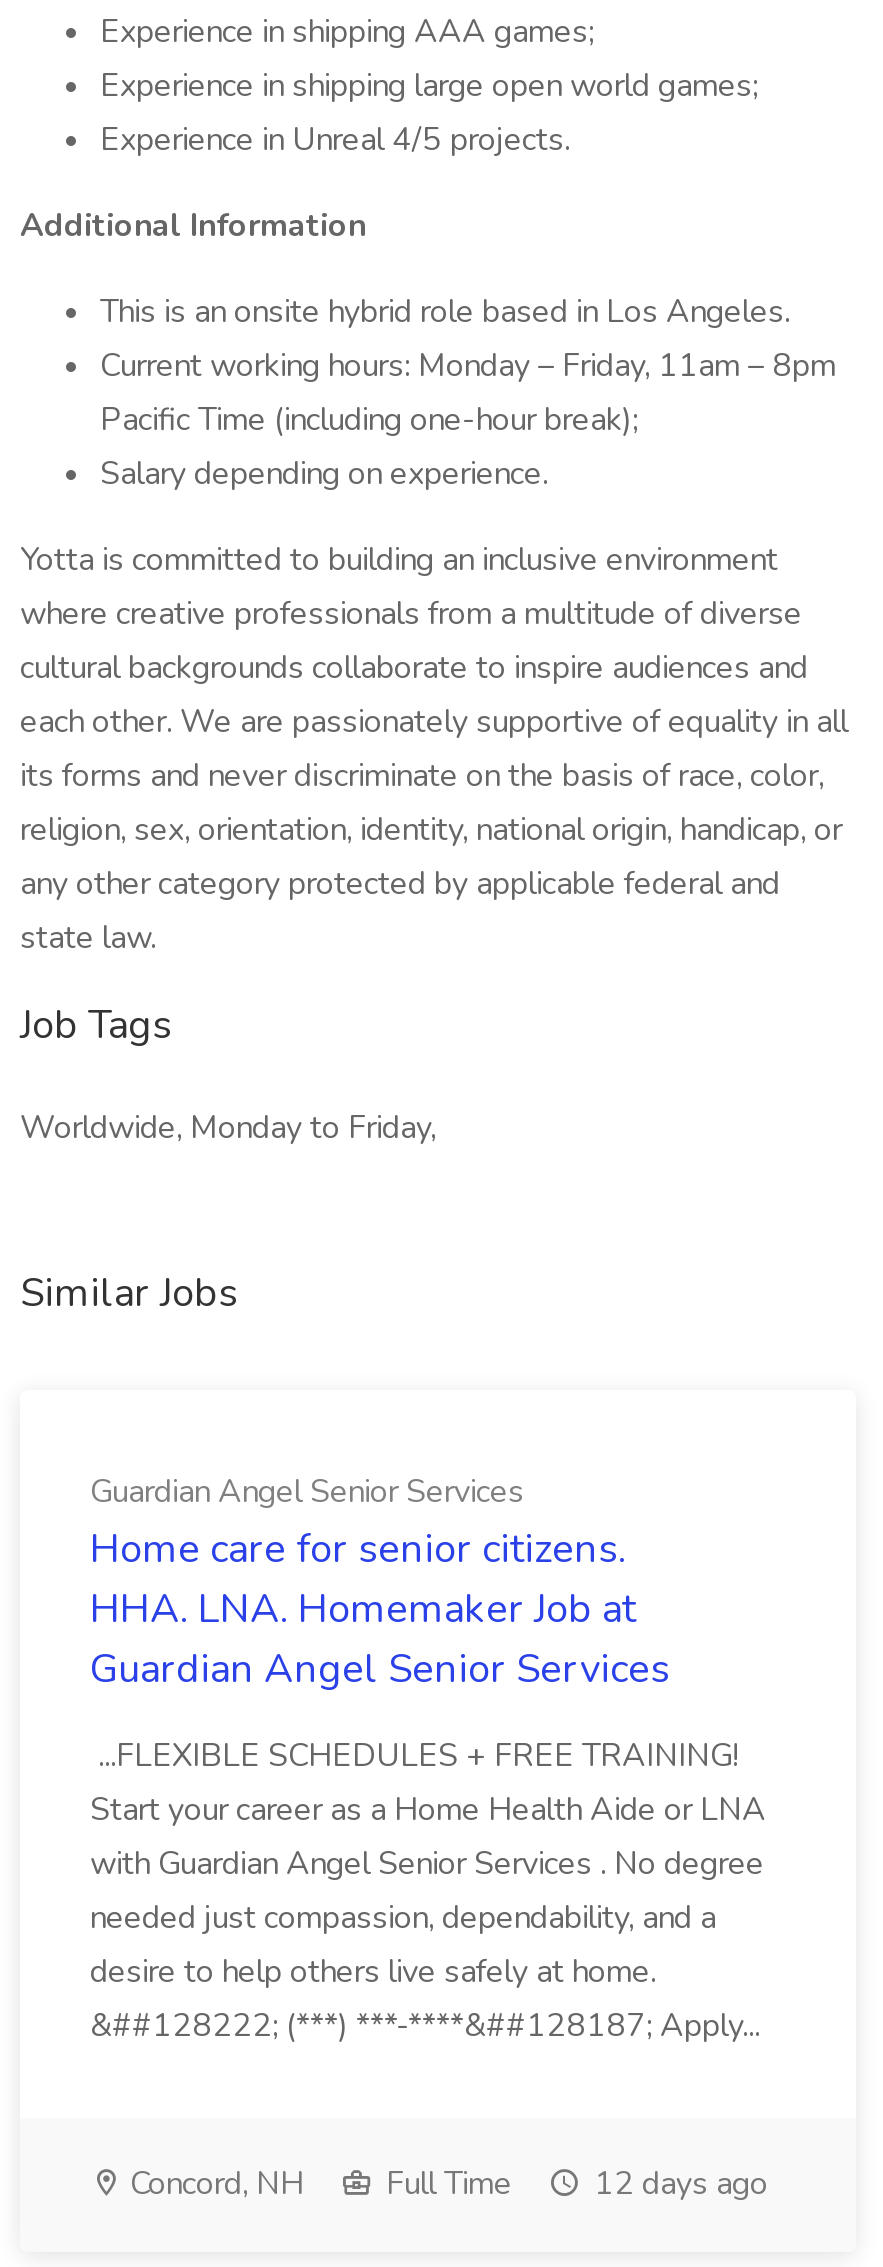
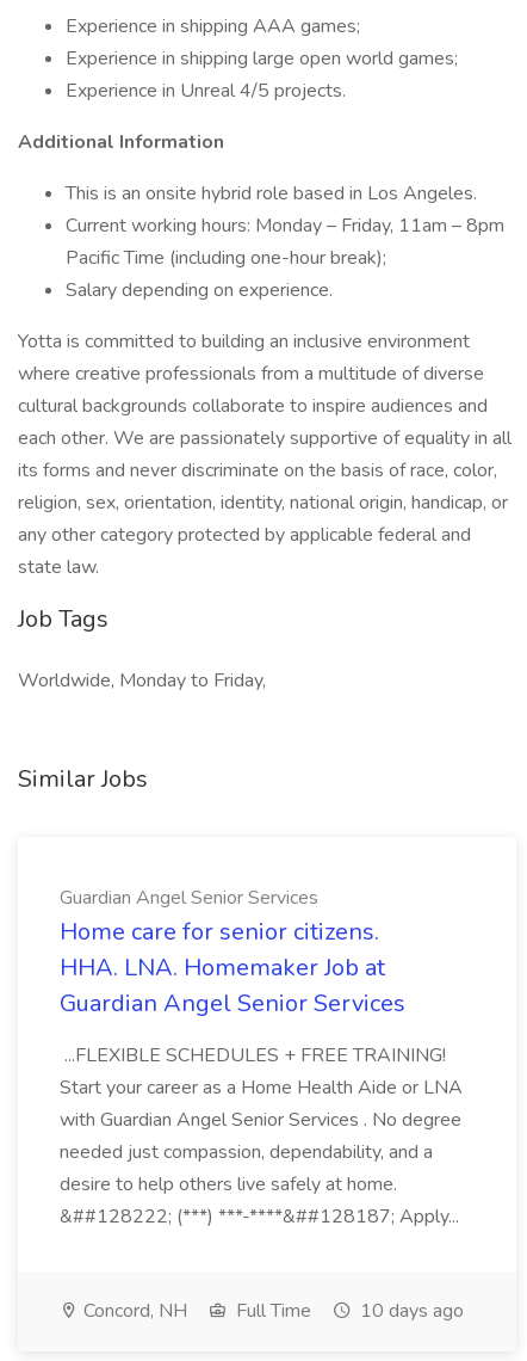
[122,2162,768,2206] Concord, NH Full Time 12 days ago -> [79,1298,464,1324] Concord, NH Full Time 10 days ago

